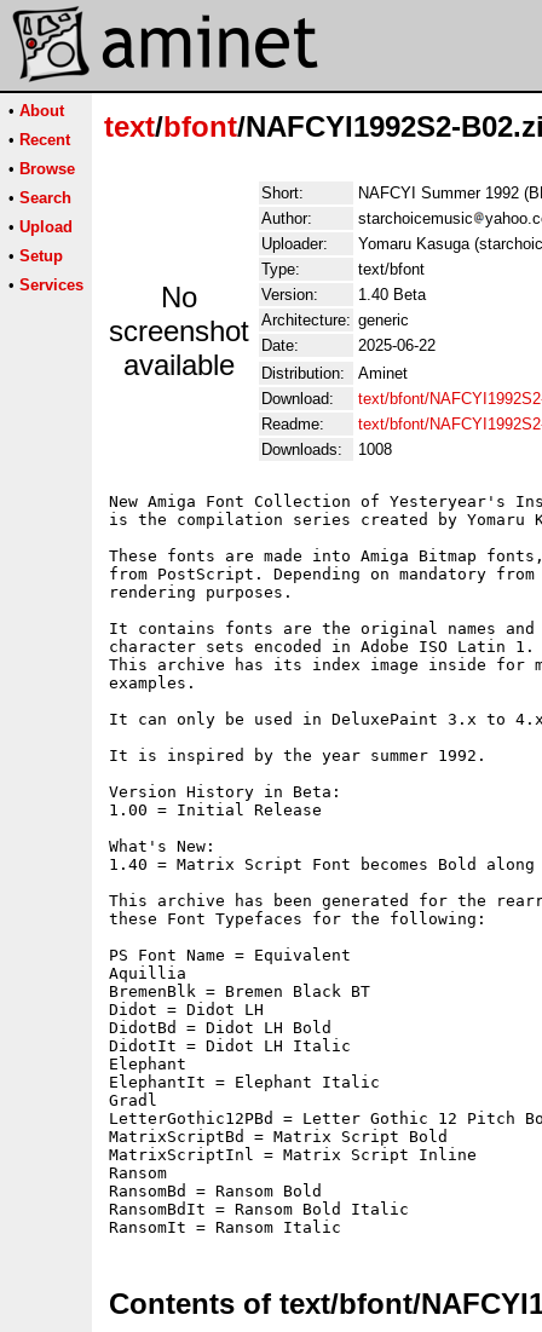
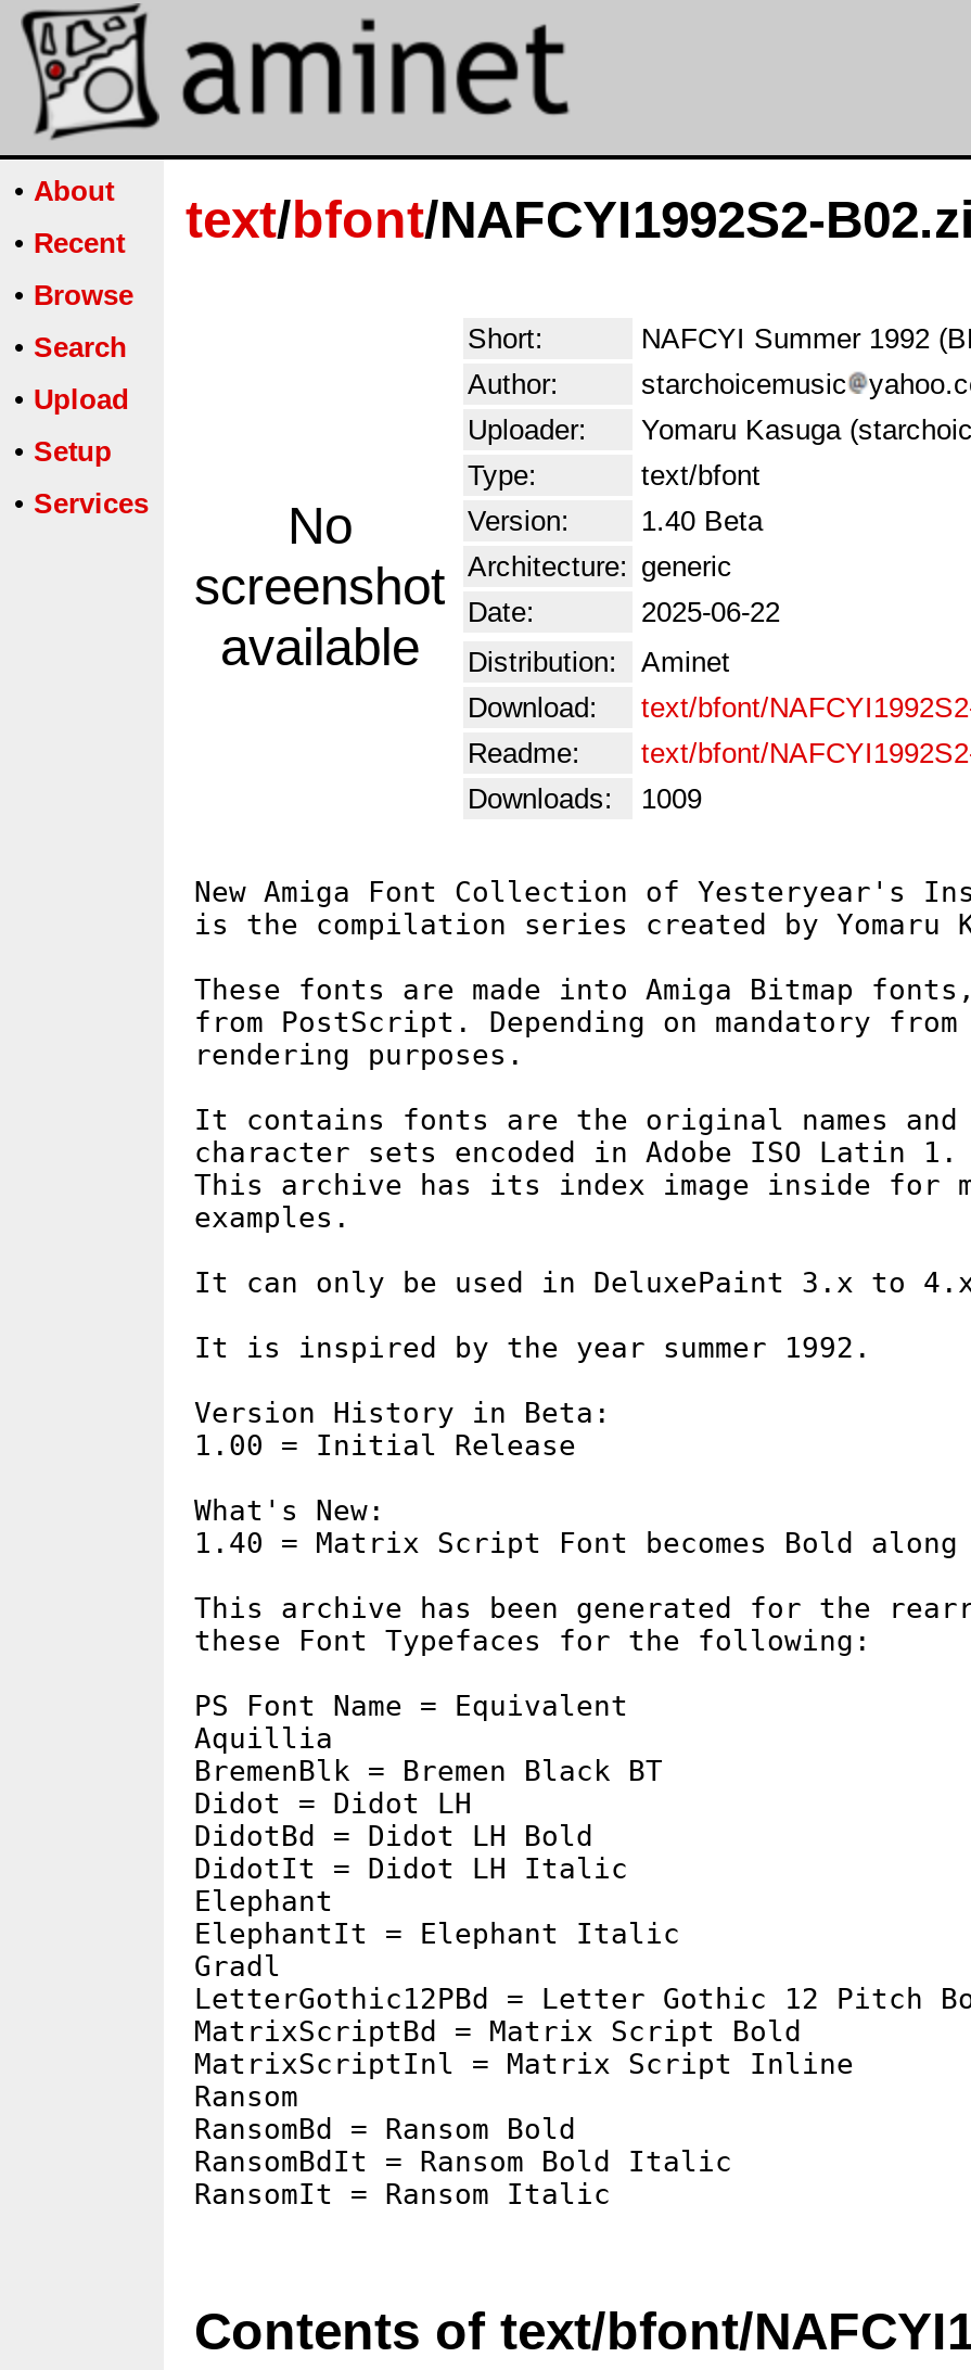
[261,440,392,459] Downloads: 1008 -> [468,782,702,815] Downloads: 1009

